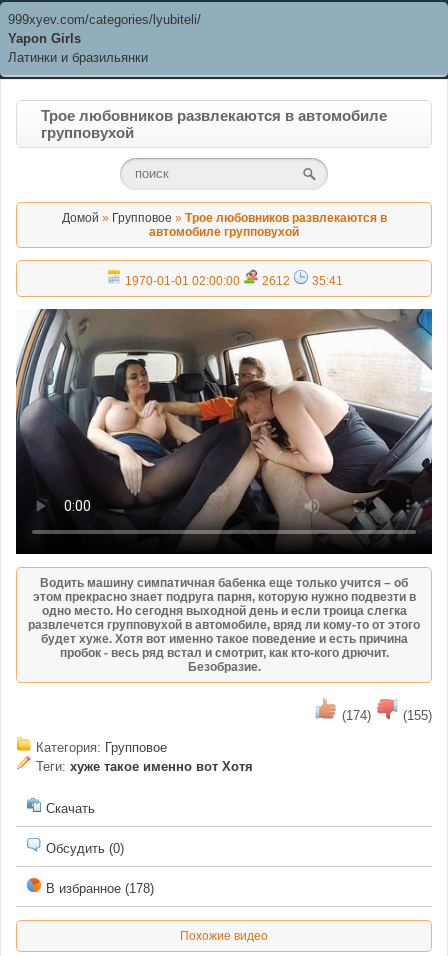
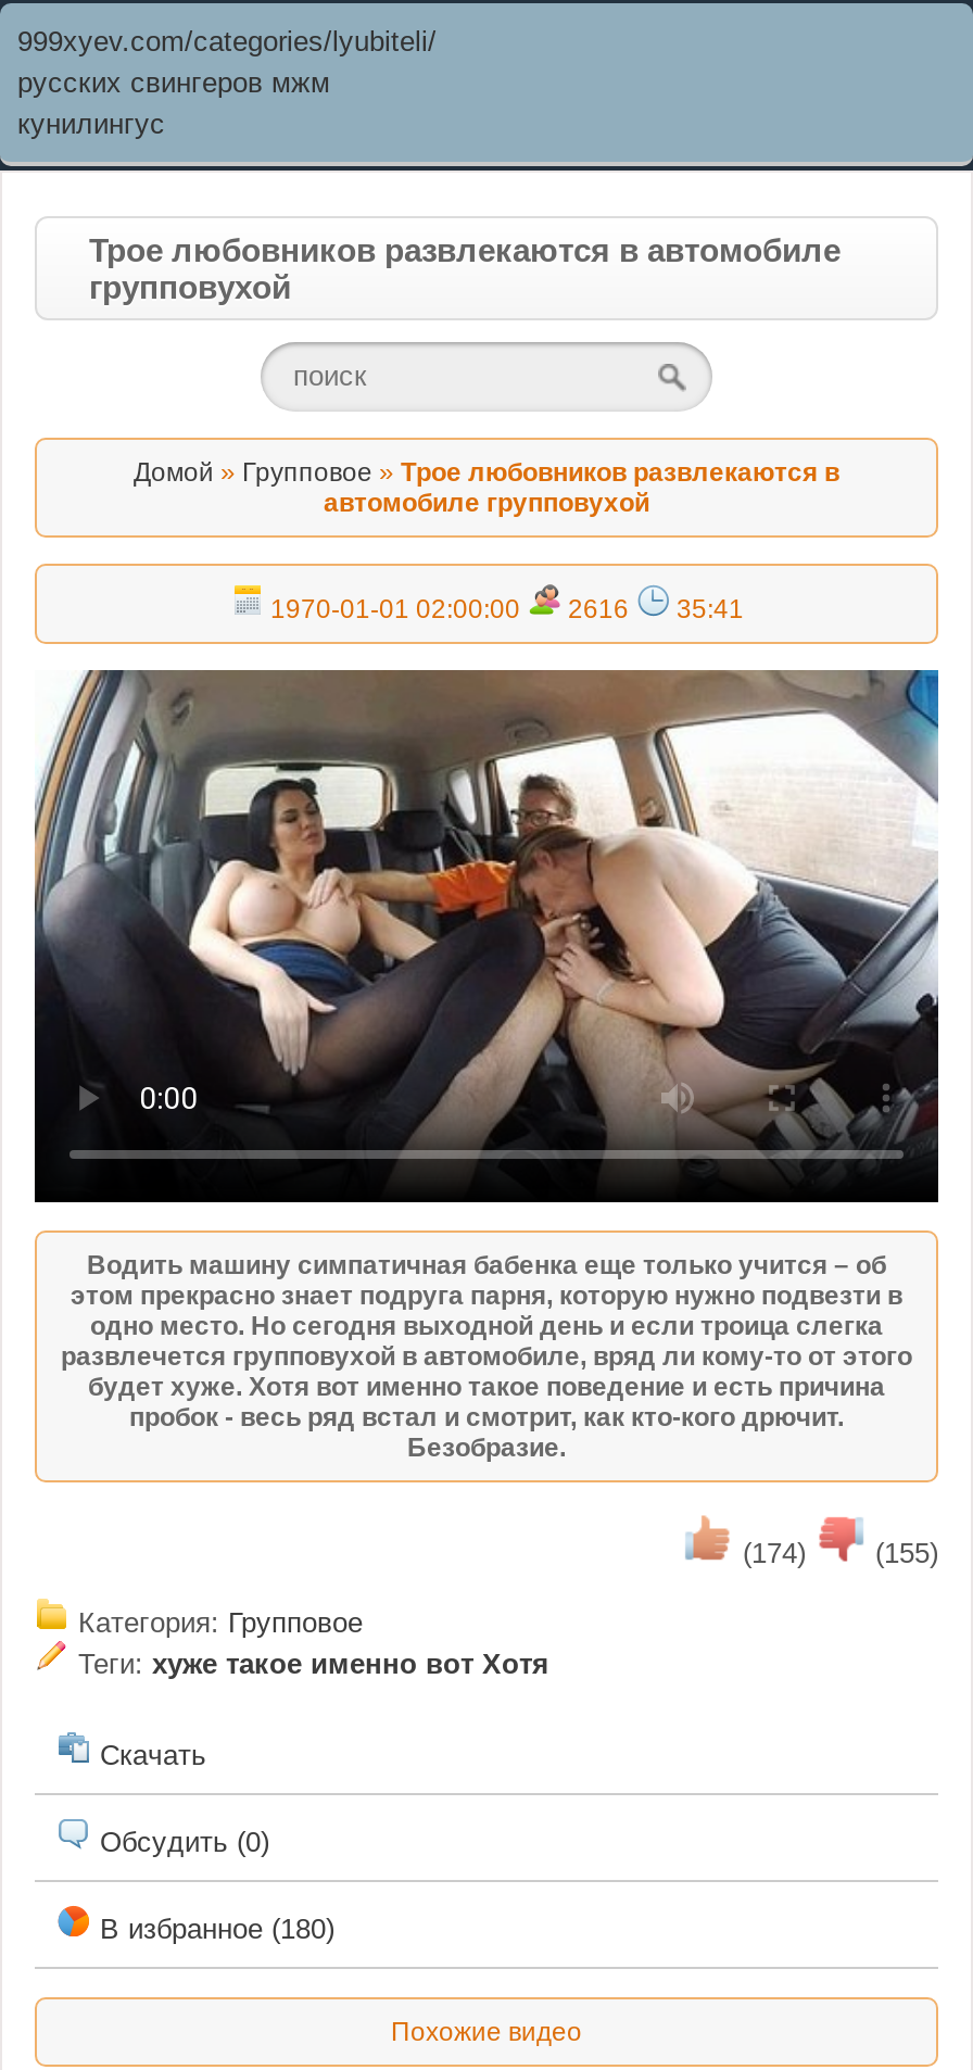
[8,31,148,65] Yapon Girls | Латинки и бразильянки -> [17,66,330,140] русских свингеров мжм | кунилингус
[121,274,342,288] 1970-01-01 02:00:00 2612 35:41 -> [264,594,744,625] 1970-01-01 02:00:00 2616 35:41
[42,881,154,896] В избранное (178) -> [91,1913,334,1945] В избранное (180)

